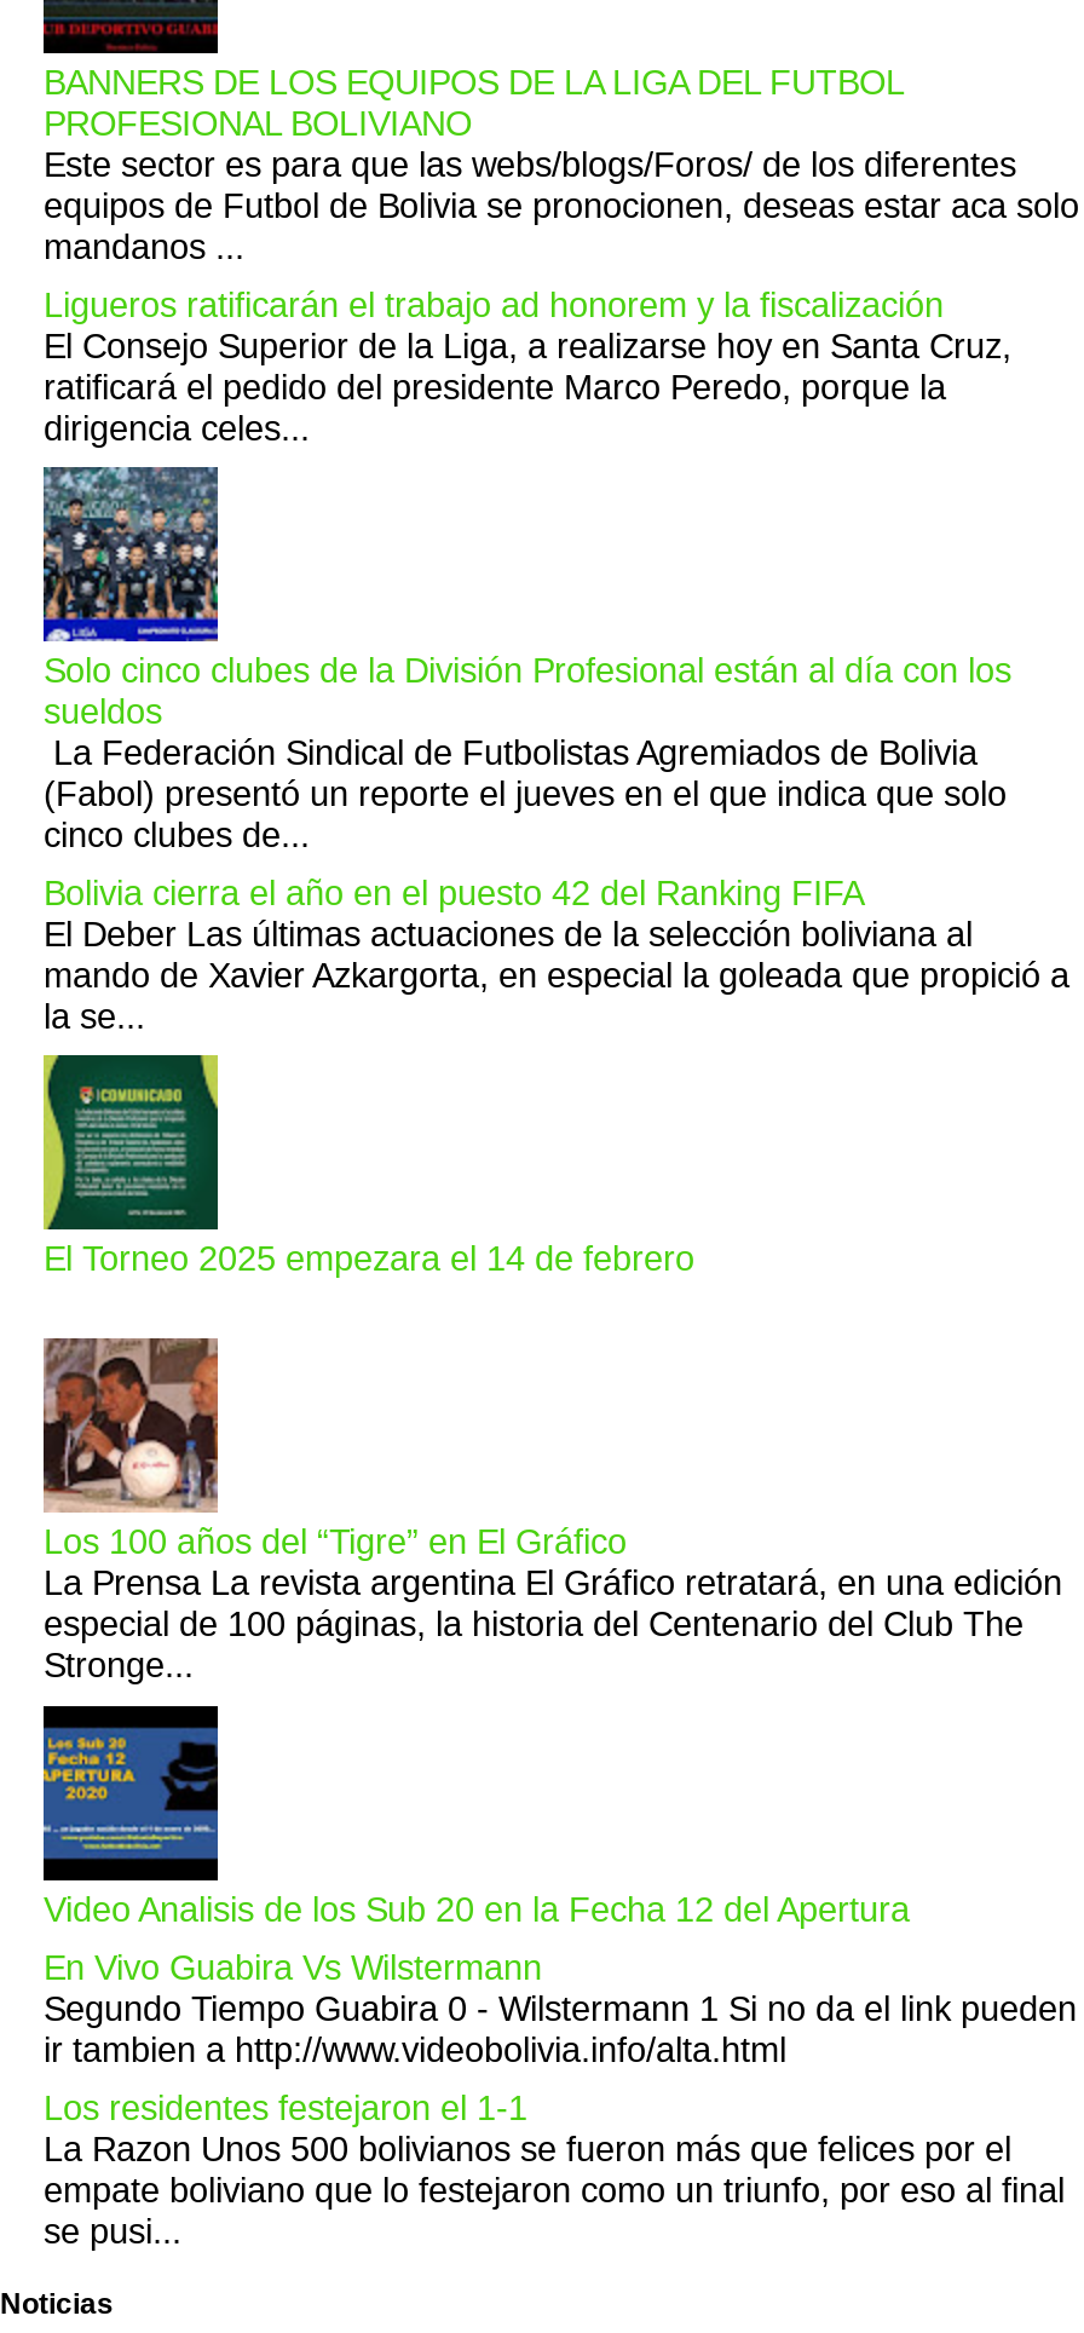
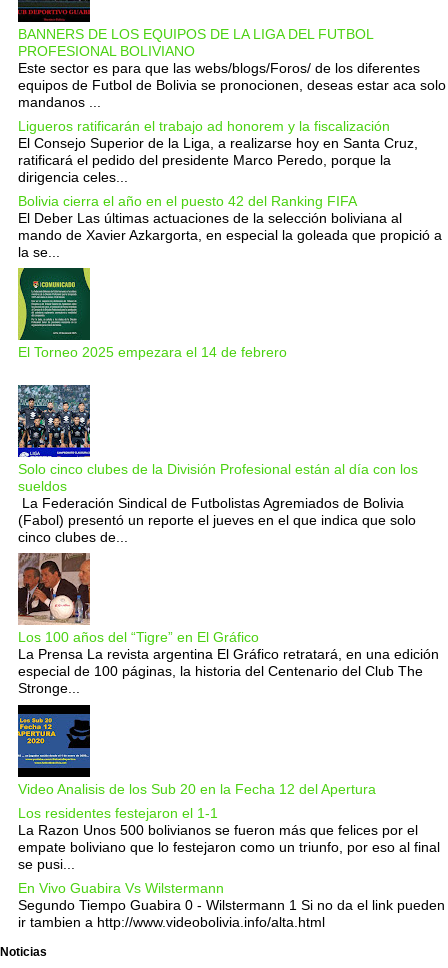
moved [41,465,1011,854] -> [17,384,418,545]: [image] | Solo cinco clubes de la División Profesional están al día con los | sueldos | La Federación Sindical de Futbolistas Agremiados de Bolivia | (Fabol) presentó un reporte el jueves en el que indica que solo | cinco clubes de...
moved [44,874,1069,1279] -> [18,193,442,360]: [image] | Bolivia cierra el año en el puesto 42 del Ranking FIFA | El Deber Las últimas actuaciones de la selección boliviana al | mando de Xavier Azkargorta, en especial la goleada que propició a | la se... | El Torneo 2025 empezara el 14 de febrero
moved [44,1948,1077,2069] -> [18,880,445,930]: En Vivo Guabira Vs Wilstermann | Segundo Tiempo Guabira 0 - Wilstermann 1 Si no da el link pueden | ir tambien a http://www.videobolivia.info/alta.html
moved [44,2089,1065,2251] -> [18,805,440,872]: Los residentes festejaron el 1-1 | La Razon Unos 500 bolivianos se fueron más que felices por el | empate boliviano que lo festejaron como un triunfo, por eso al final | se pusi...

